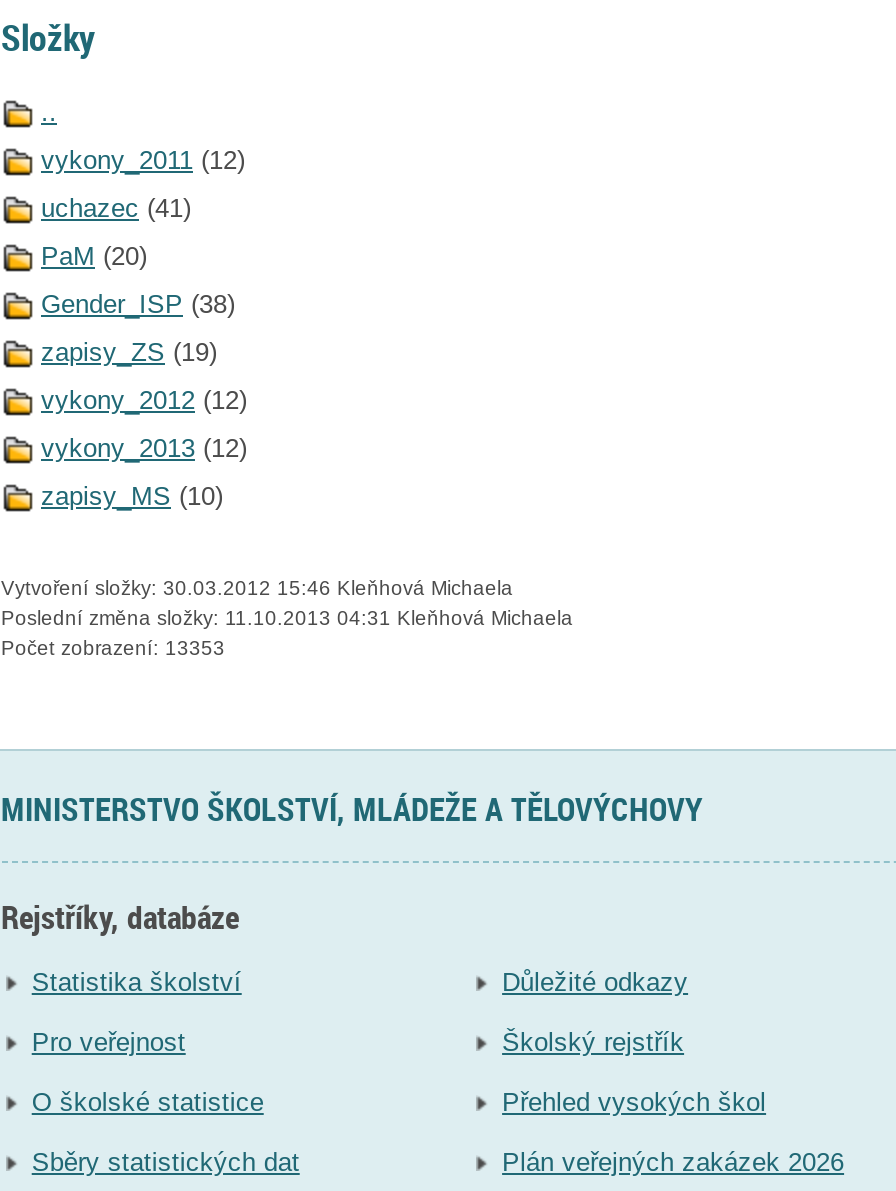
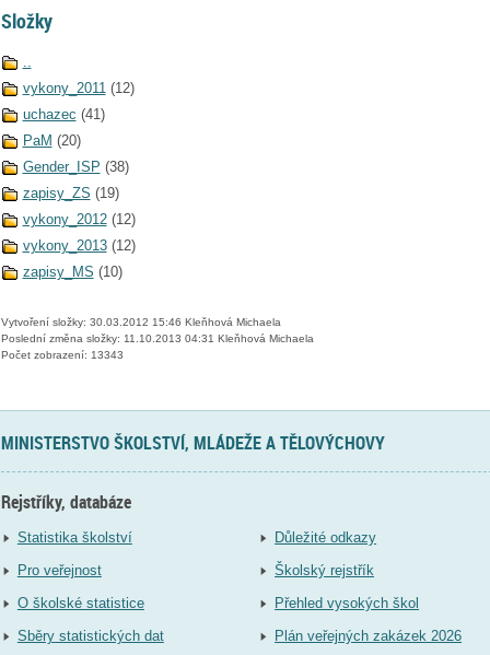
[1,638,225,660] Počet zobrazení: 13353 -> [1,349,123,361] Počet zobrazení: 13343

